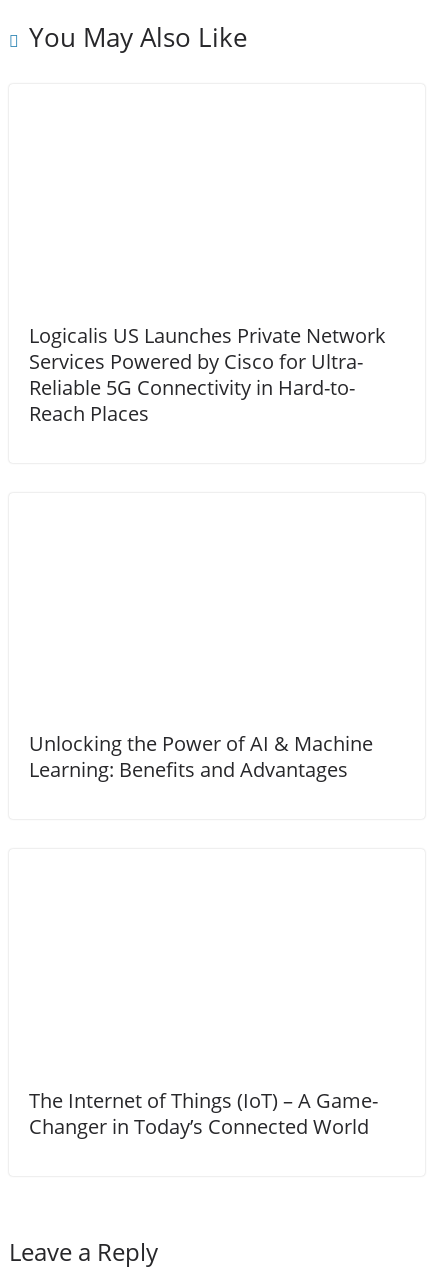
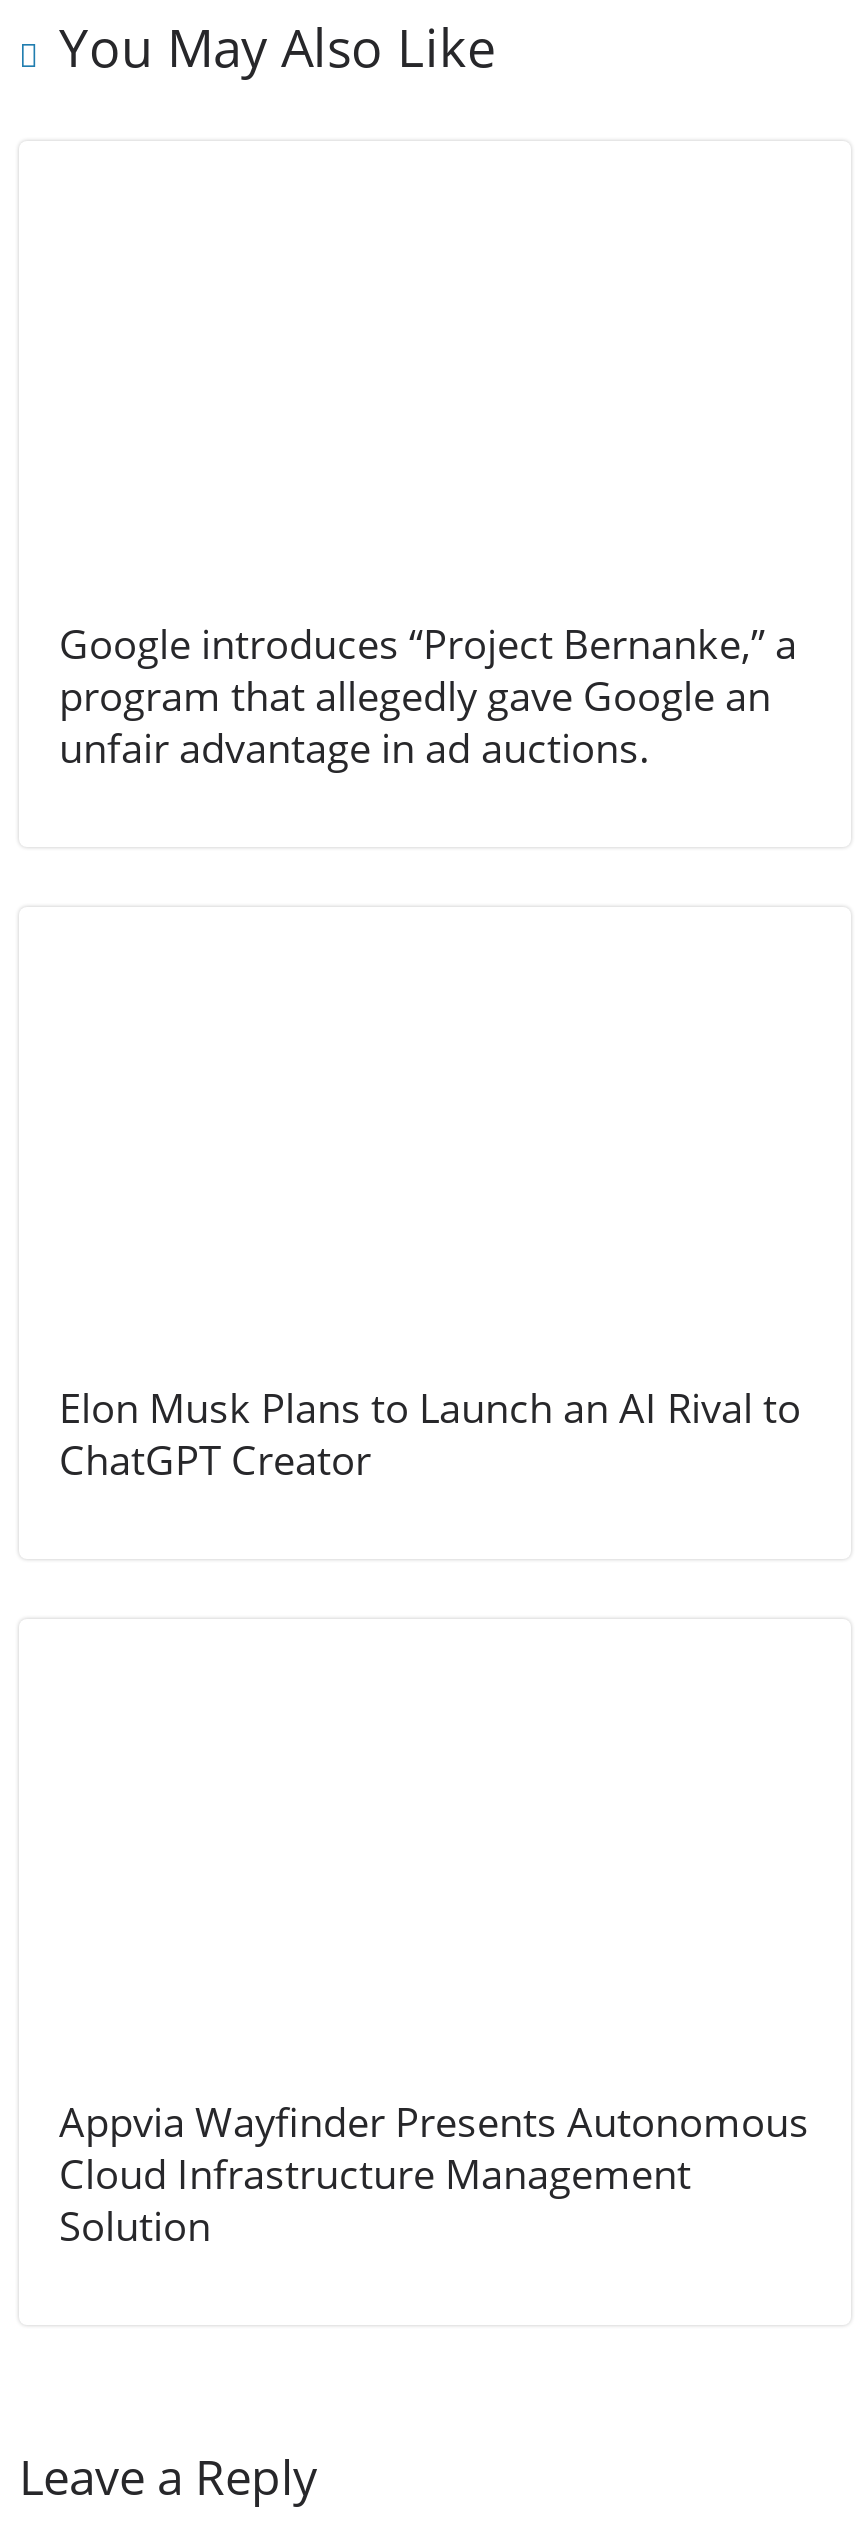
[29,322,386,427] Logicalis US Launches Private Network | Services Powered by Cisco for Ultra- | Reliable 5G Connectivity in Hard-to- | Reach Places -> [59,617,797,775] Google introduces “Project Bernanke,” a | program that allegedly gave Google an | unfair advantage in ad auctions.
[29,730,373,783] Unlocking the Power of AI & Machine | Learning: Benefits and Advantages -> [59,1382,801,1488] Elon Musk Plans to Launch an AI Rival to | ChatGPT Creator
[29,1087,378,1140] The Internet of Things (IoT) – A Game- | Changer in Today’s Connected World -> [59,2095,809,2253] Appvia Wayfinder Presents Autonomous | Cloud Infrastructure Management | Solution

